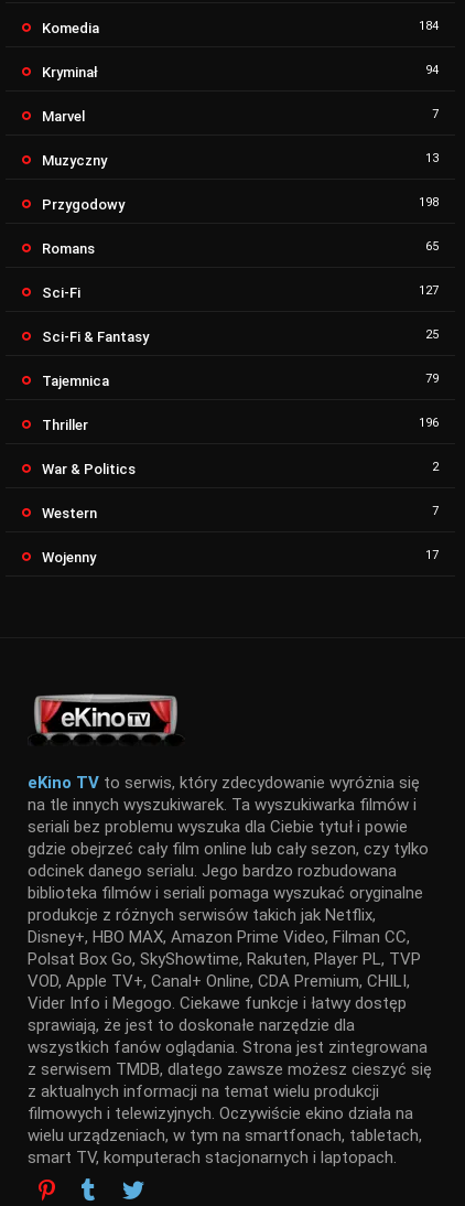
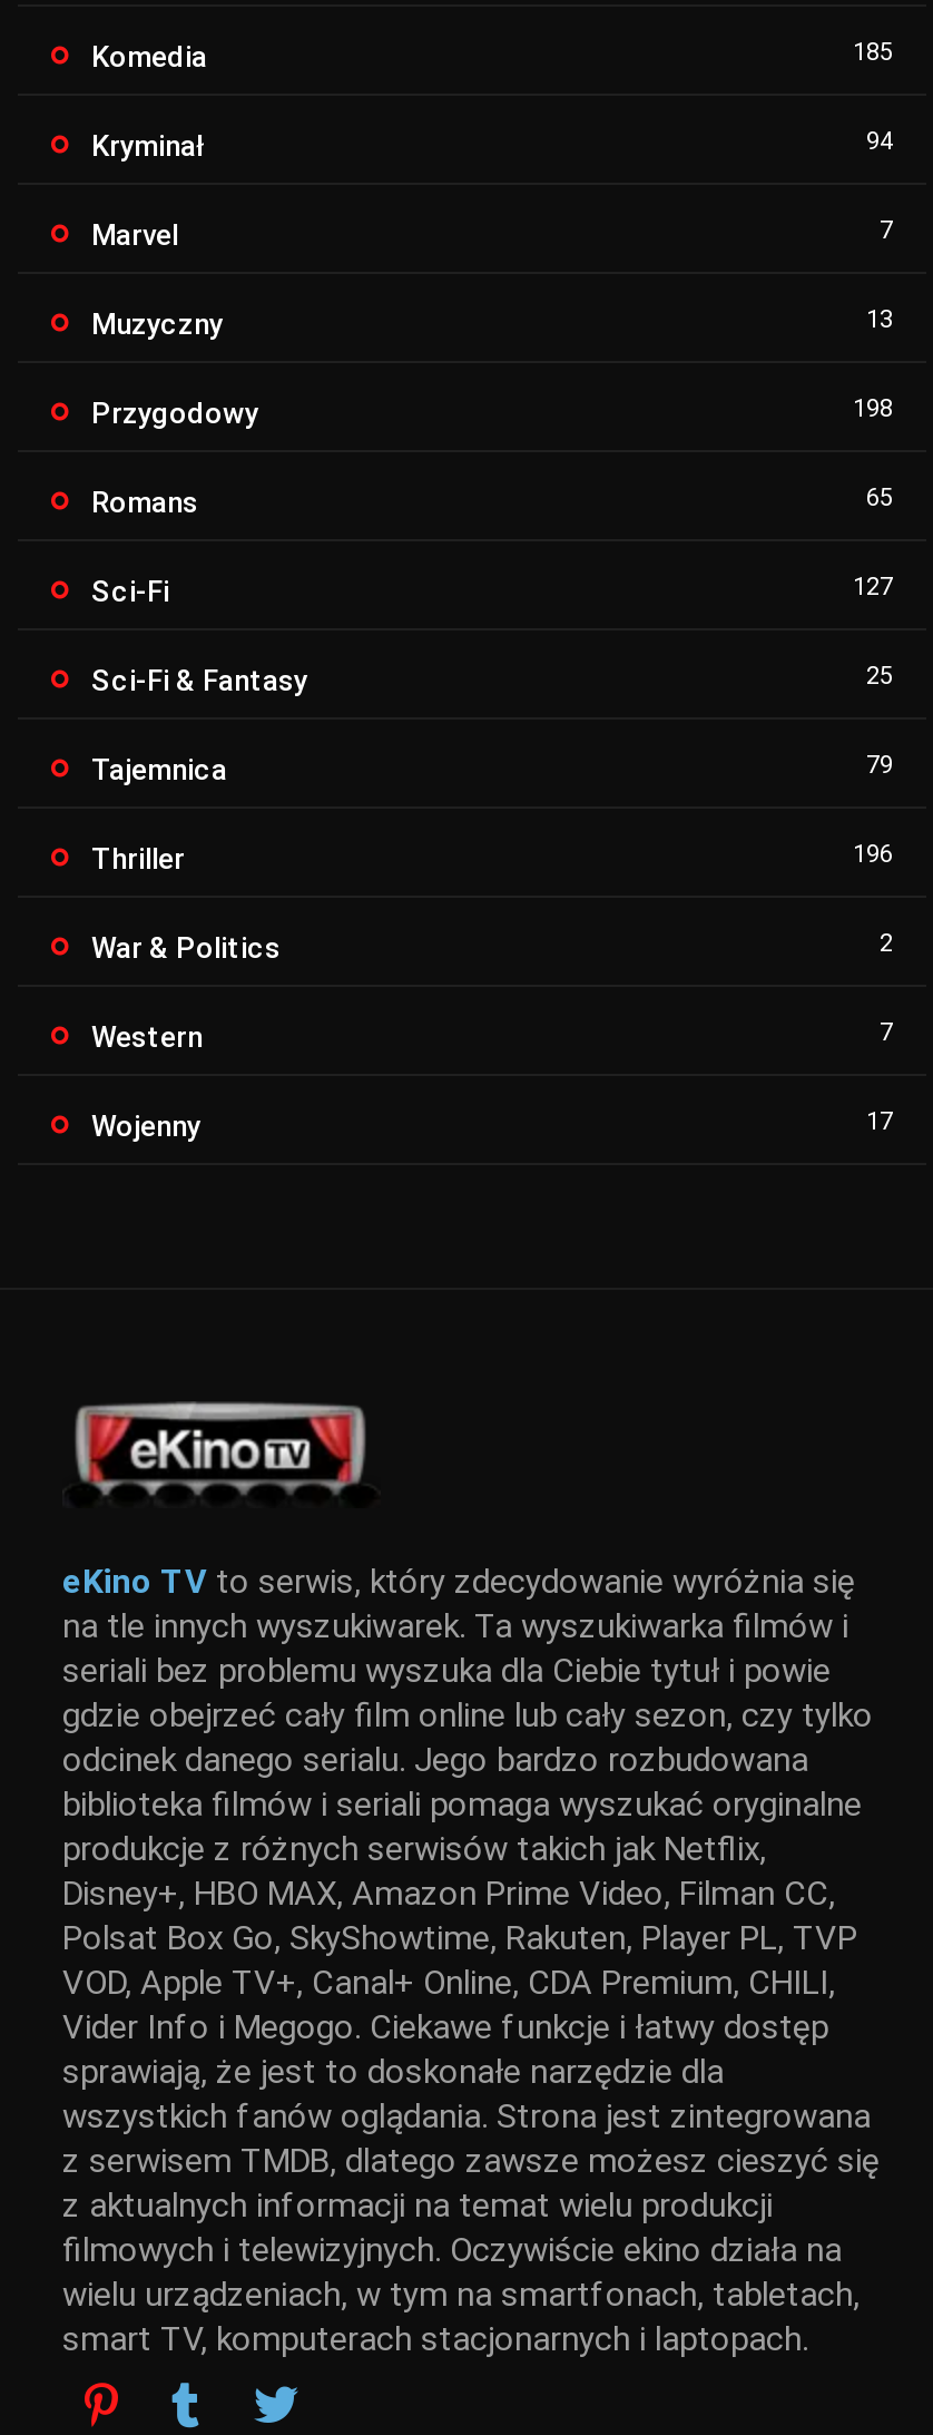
[419,19,439,34] 184 -> [853,39,893,68] 185

